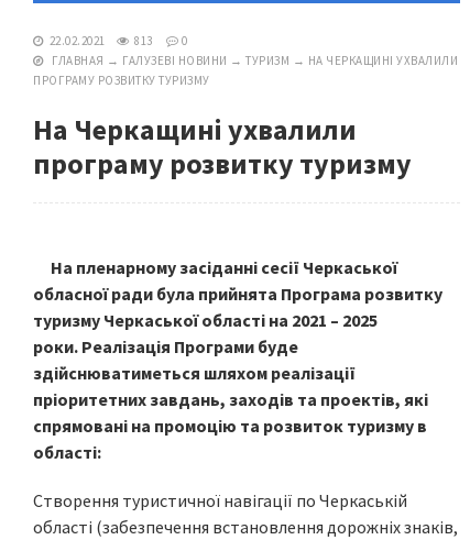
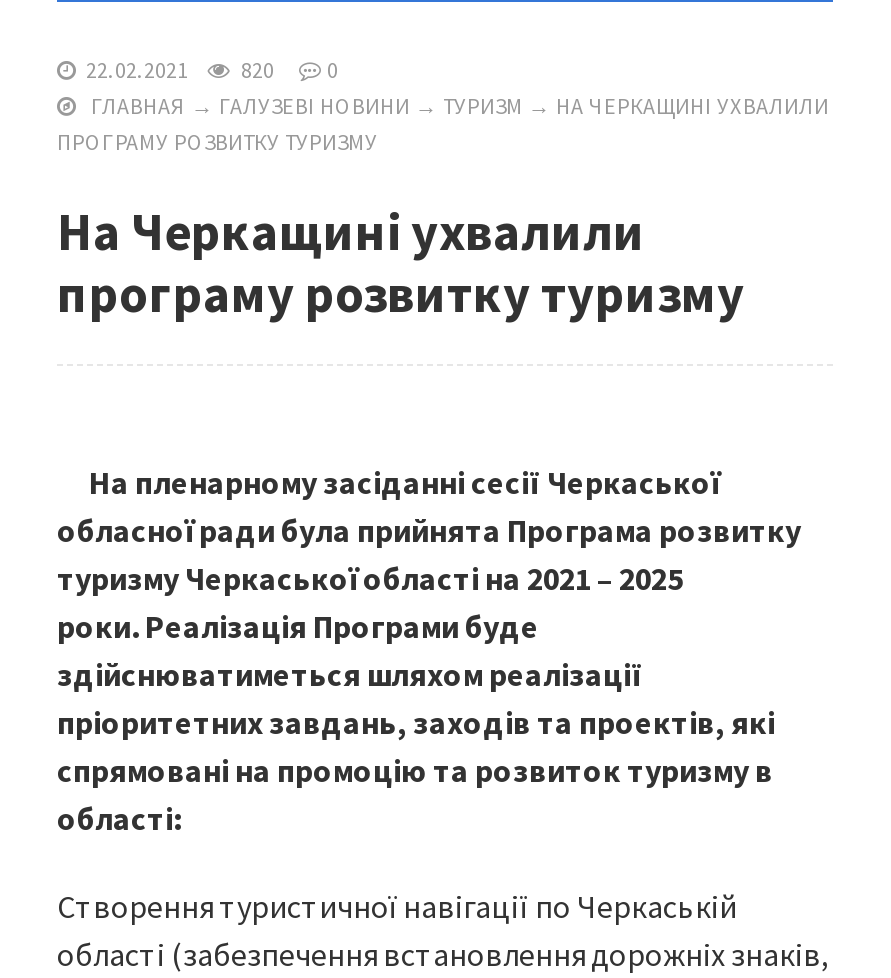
[43,33,188,48] 22.02.2021 813 0 -> [76,56,338,84] 22.02.2021 820 0

